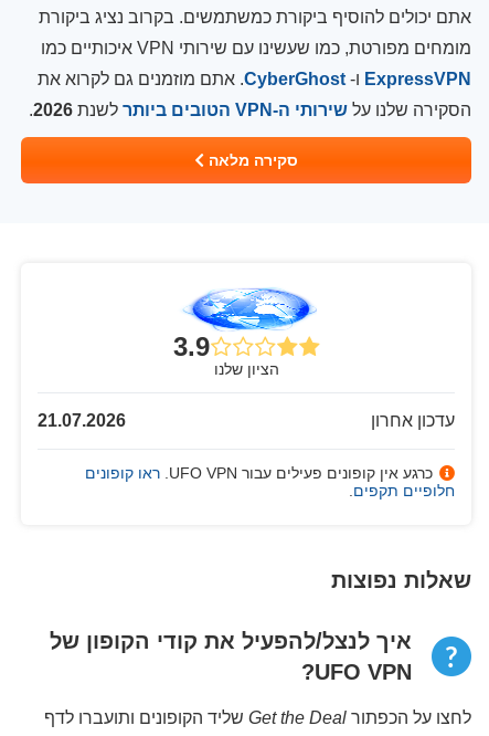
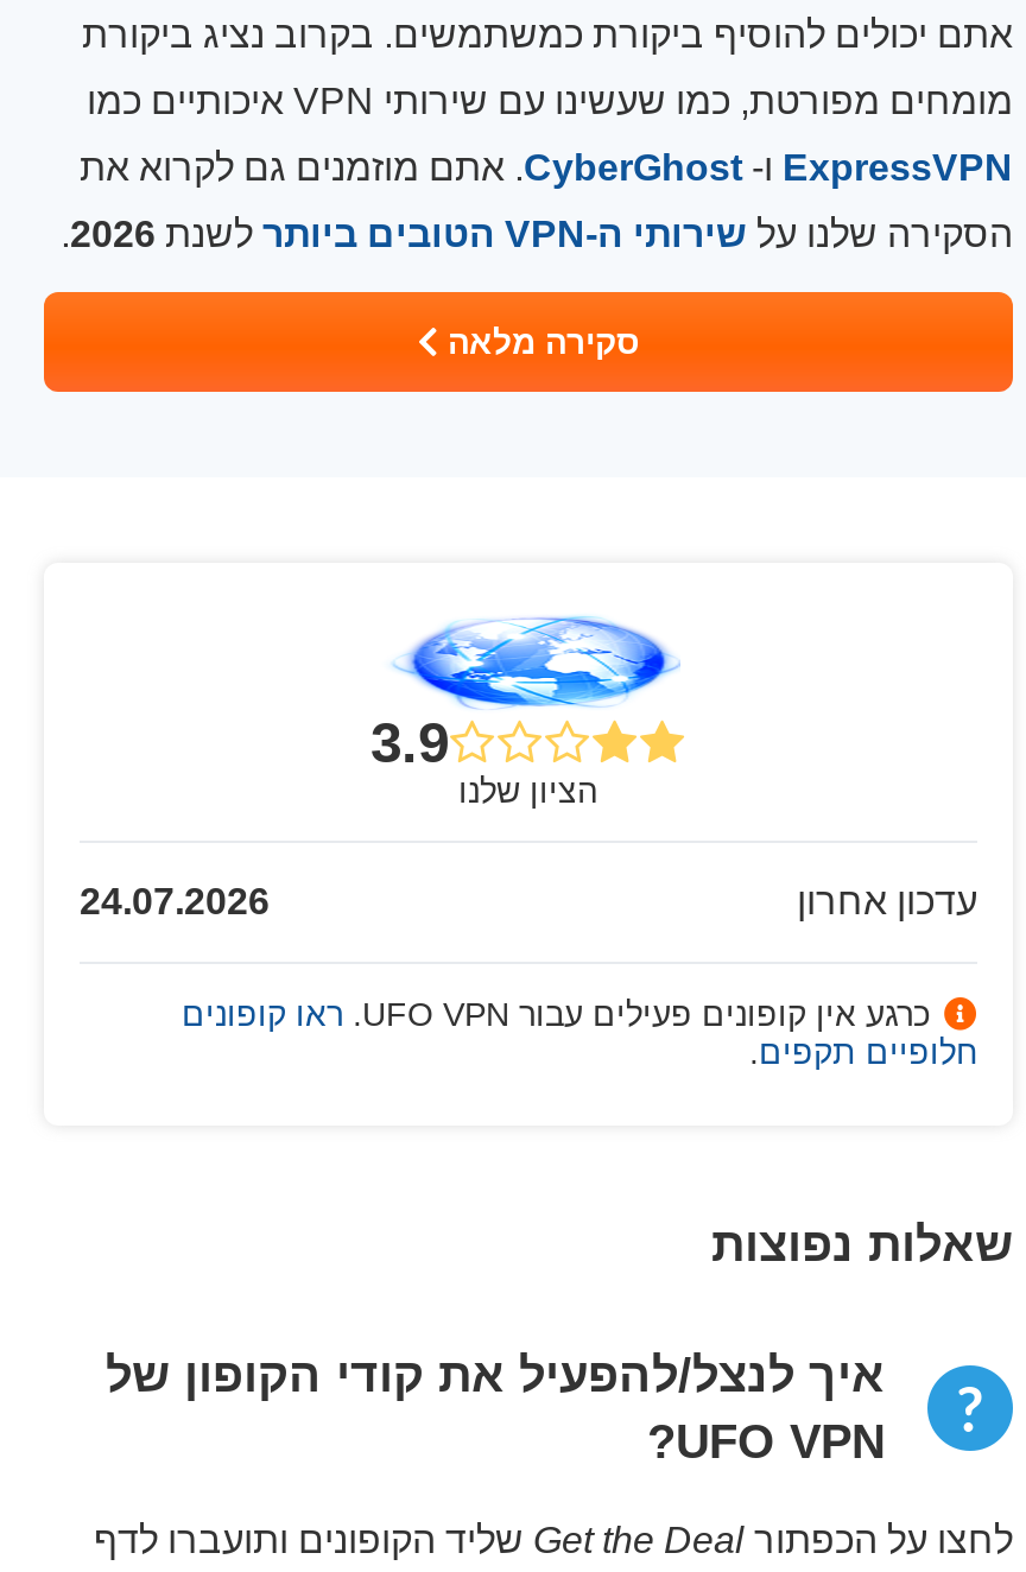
[38,411,126,430] 21.07.2026 -> [80,881,270,921] 24.07.2026

